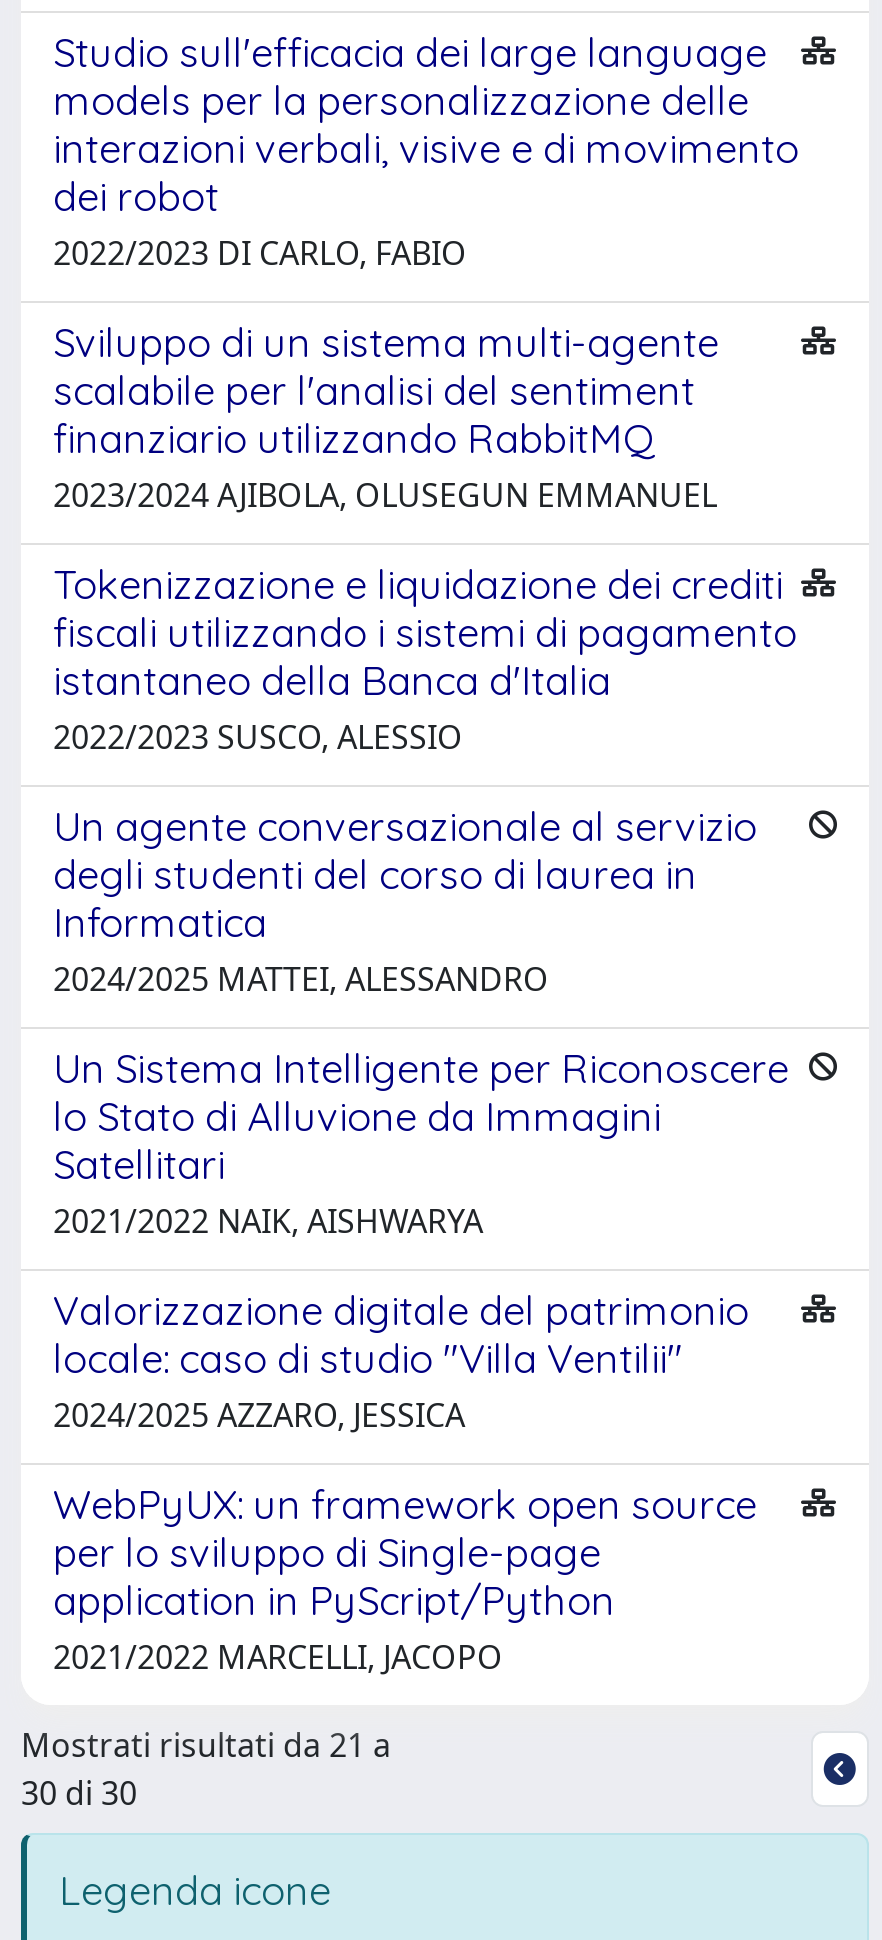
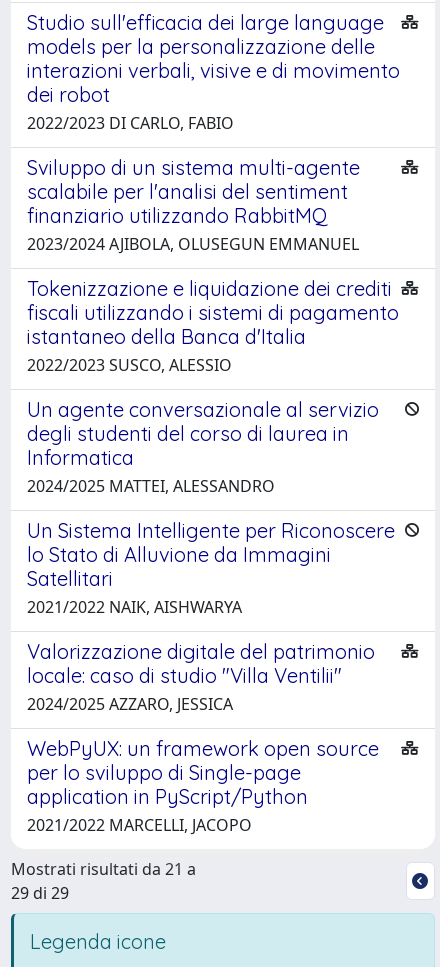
[21,1770,137,1814] 30 di 30 -> [11,882,69,904] 29 di 29

